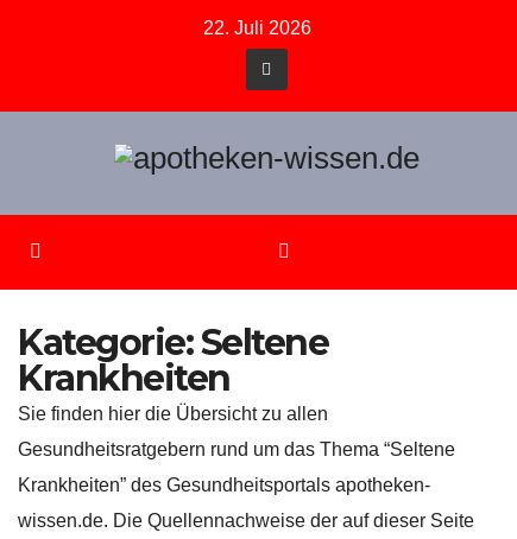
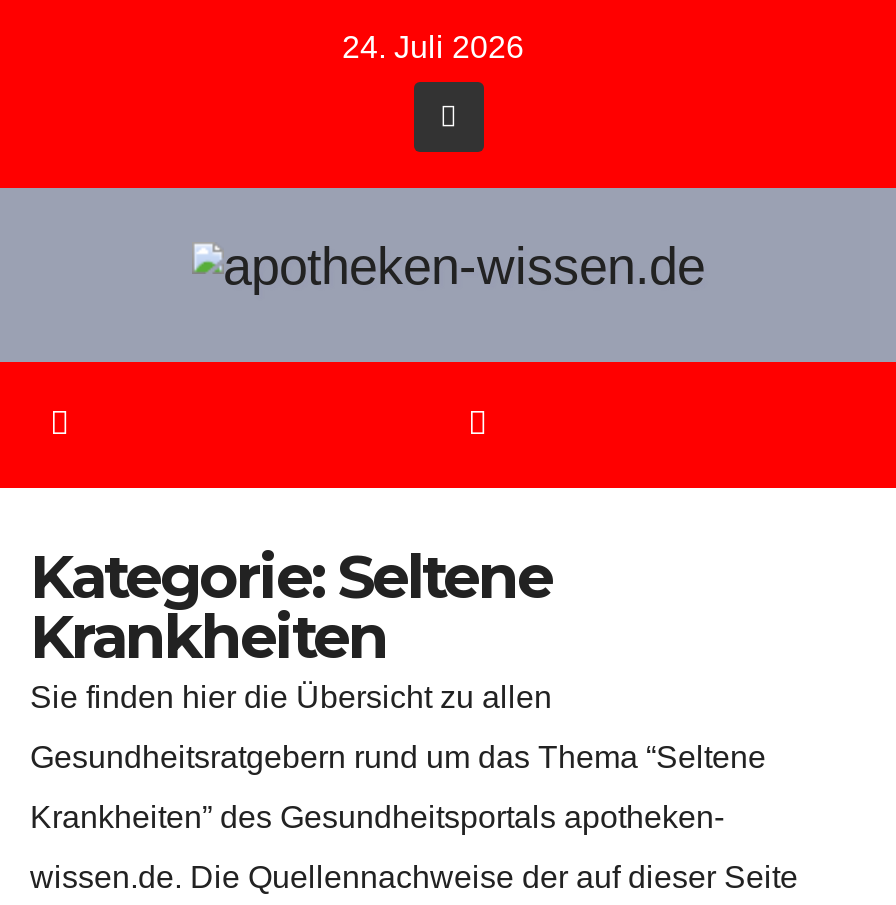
[203,18,311,38] 22. Juli 2026 -> [342,30,524,64] 24. Juli 2026

